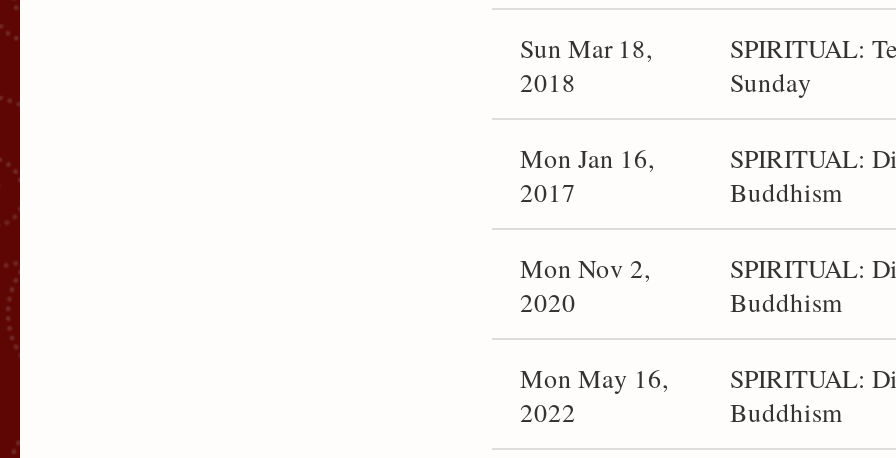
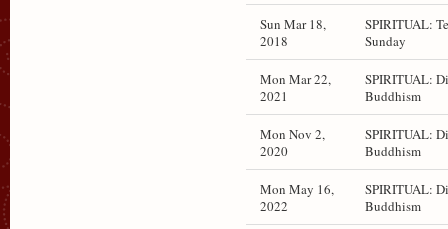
[520,140,654,176] Mon Jan 16, -> [260,70,331,88] Mon Mar 22,
[520,174,576,210] 2017 -> [260,87,288,105] 2021

